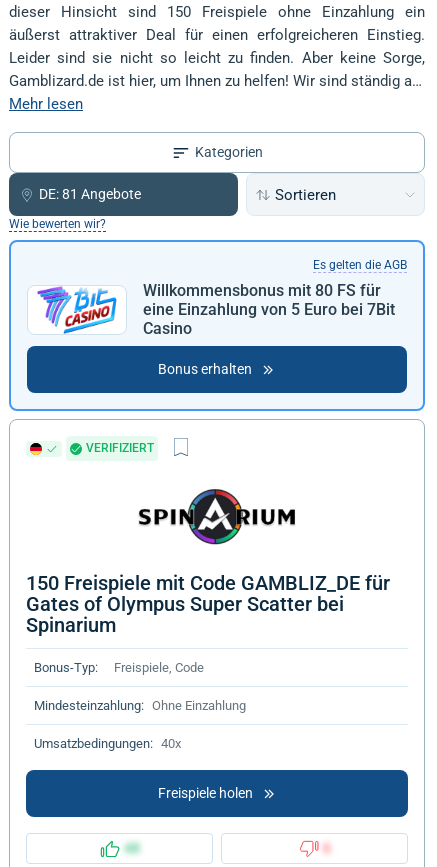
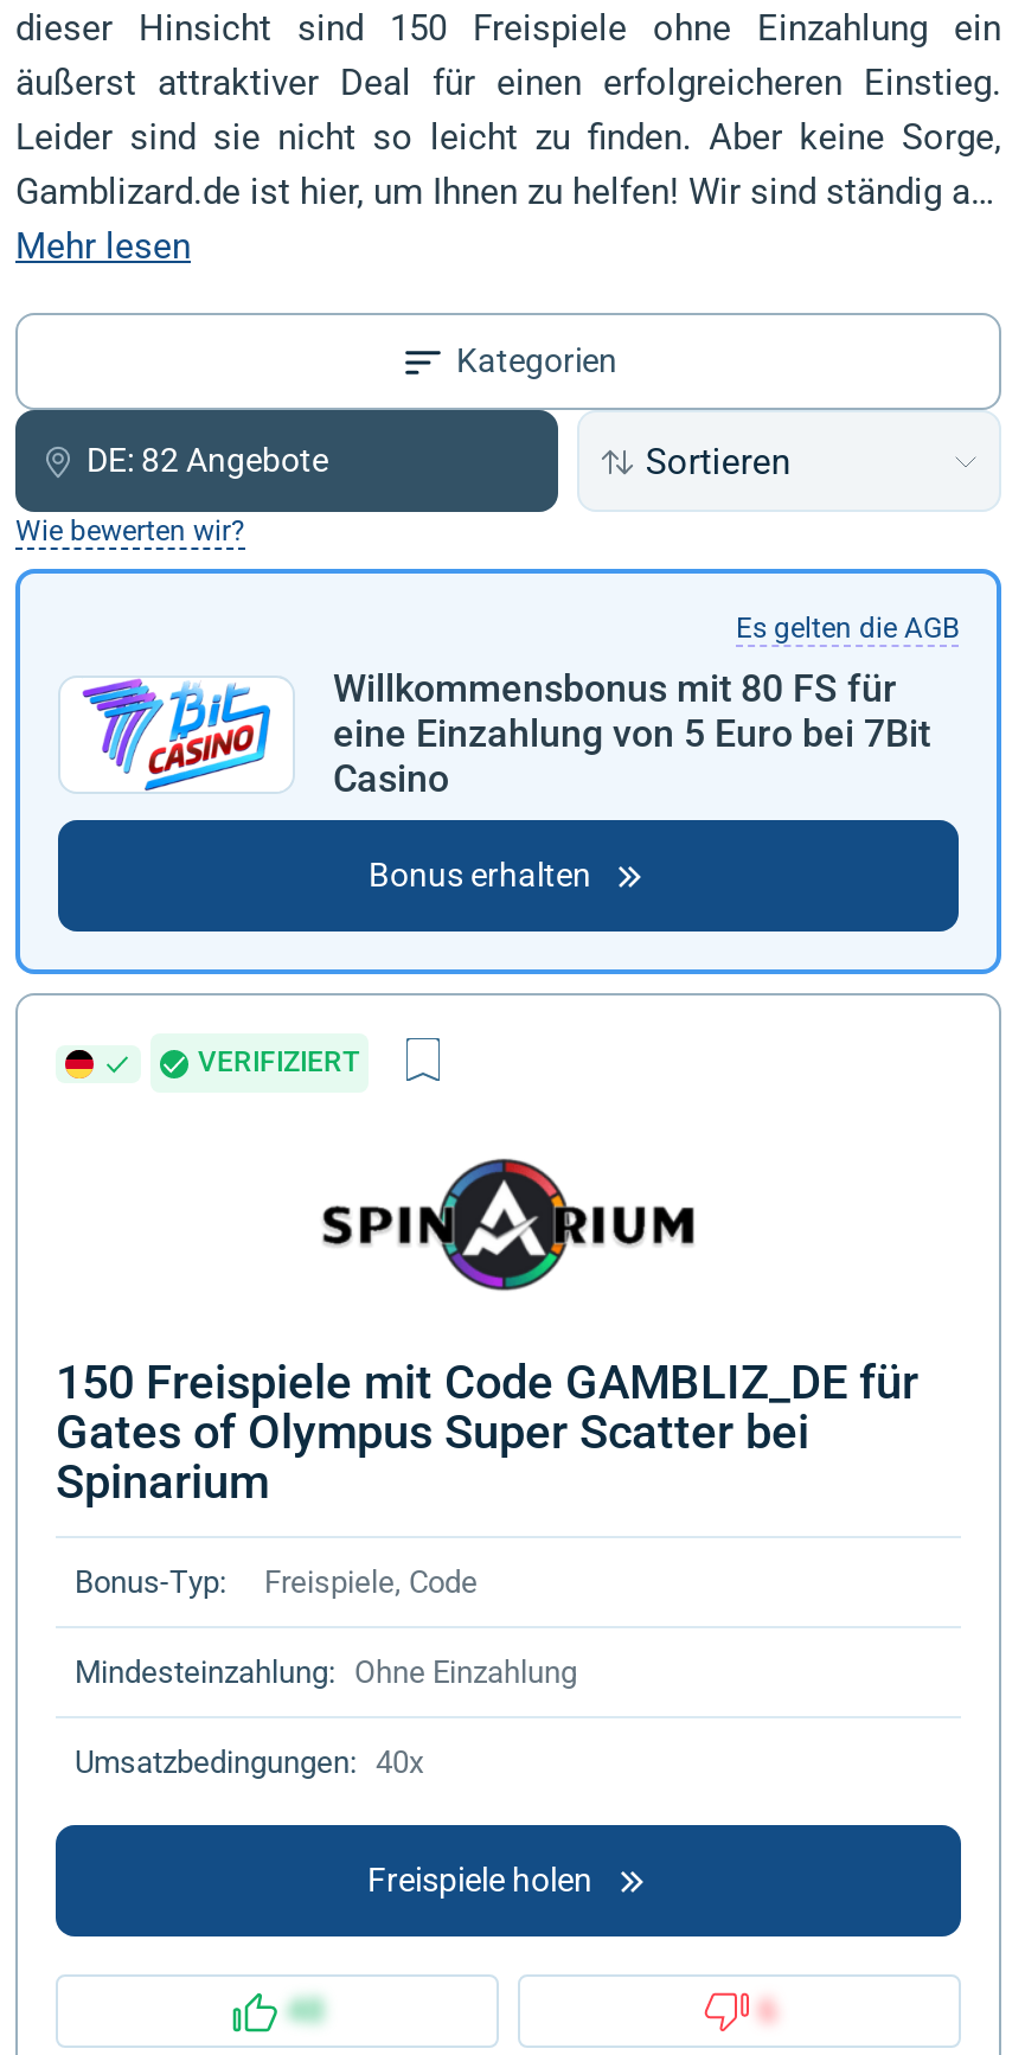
[39,186,141,202] DE: 81 Angebote -> [87,441,328,479] DE: 82 Angebote

